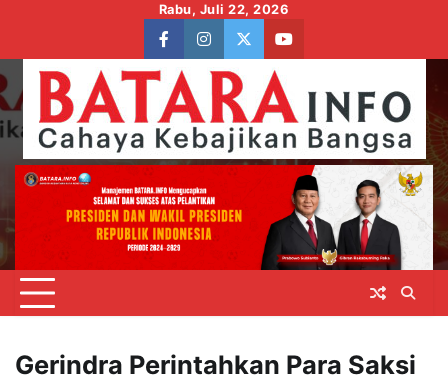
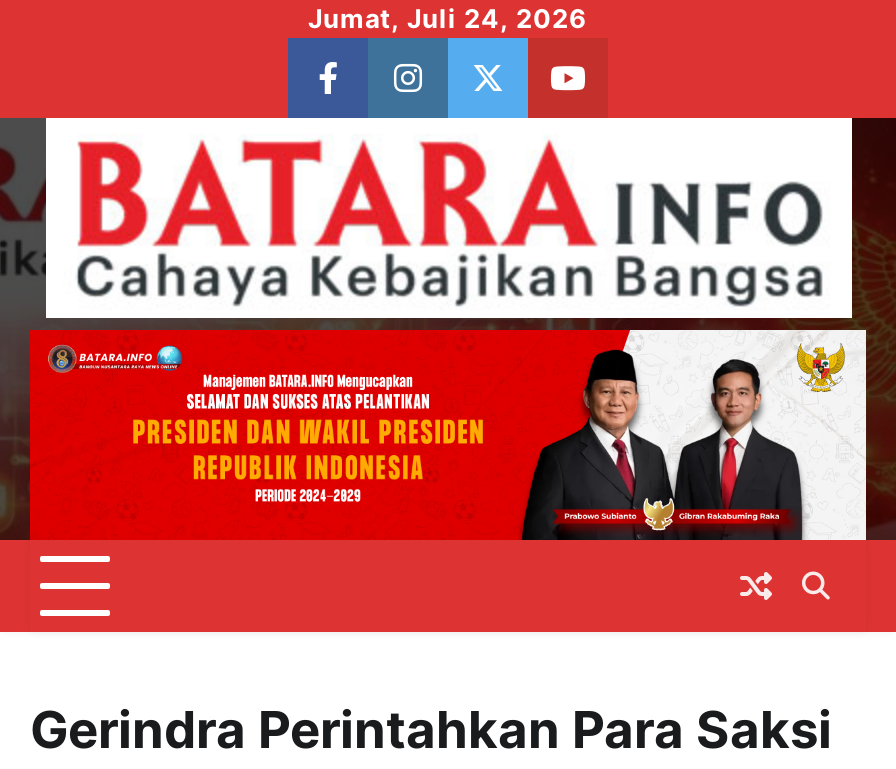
[159,1,289,17] Rabu, Juli 22, 2026 -> [308,2,588,34] Jumat, Juli 24, 2026

